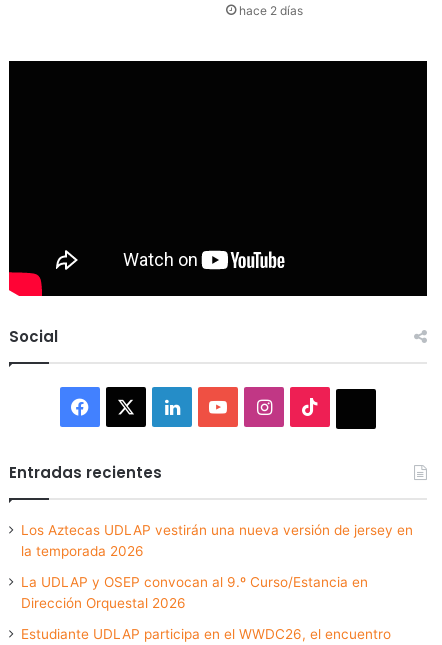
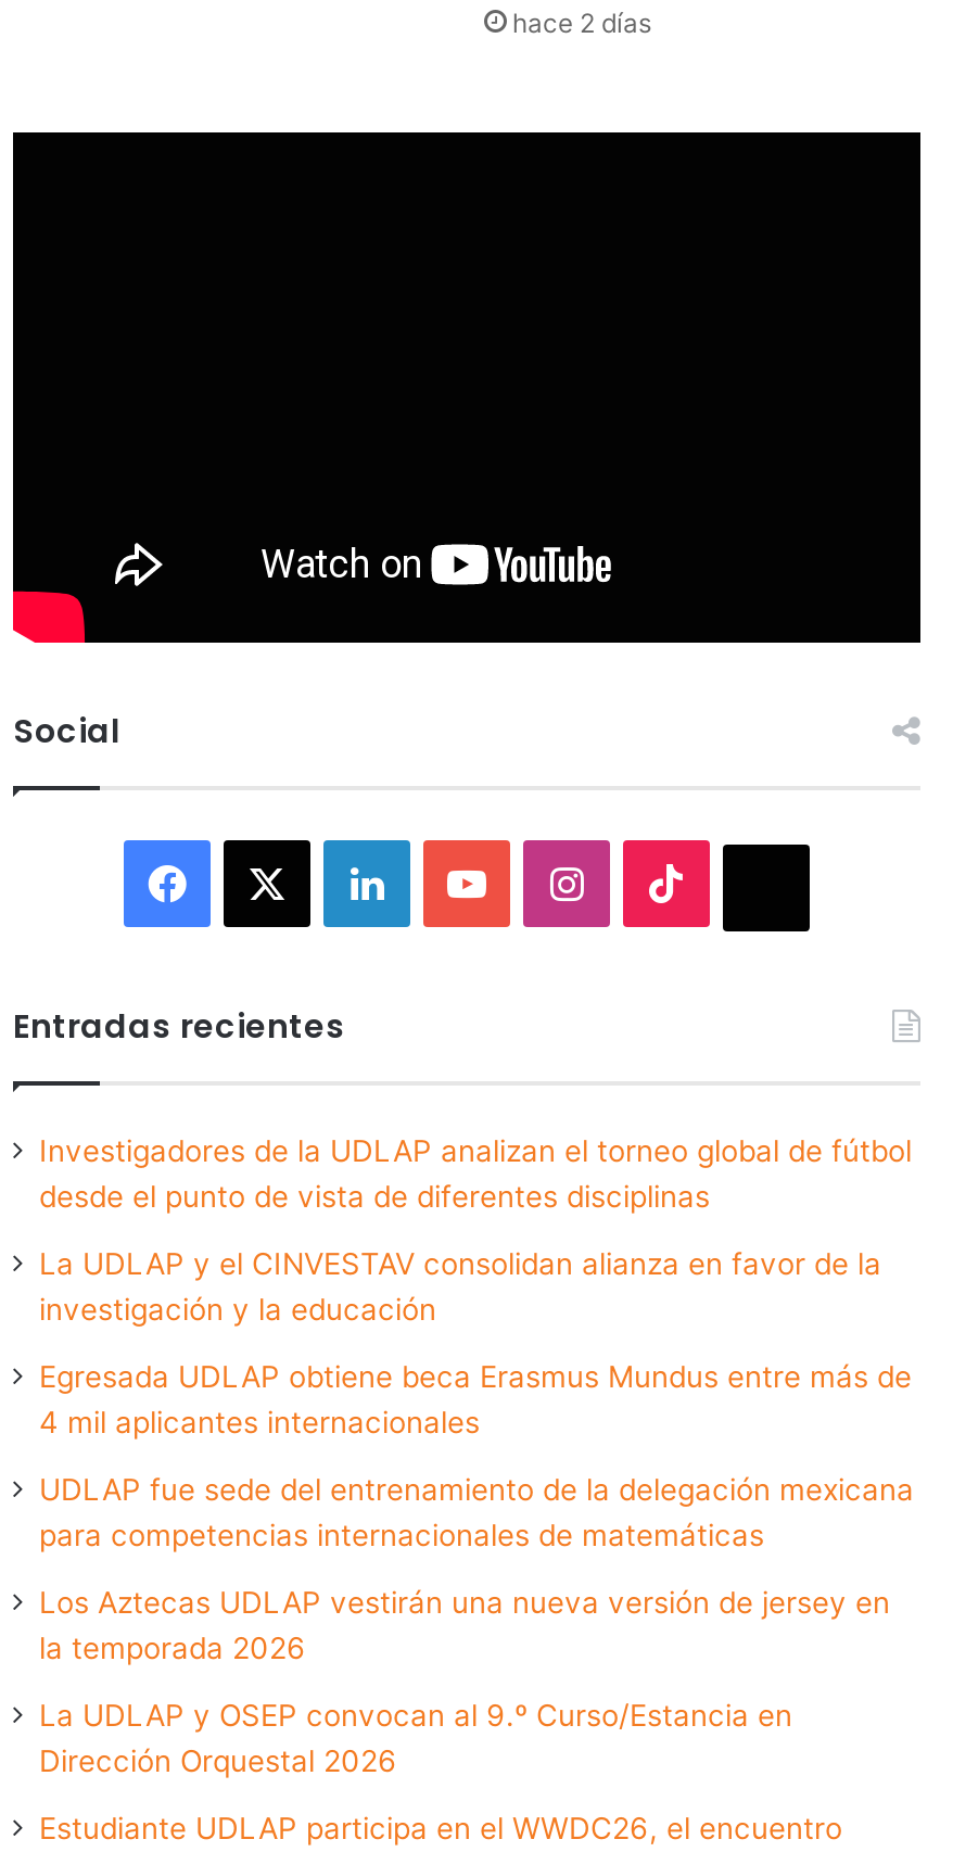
none -> [39,1133,914,1552] Investigadores de la UDLAP analizan el torneo global de fútbol | desde el punto de vista de diferentes disciplinas | La UDLAP y el CINVESTAV consolidan alianza en favor de la | investigación y la educación | Egresada UDLAP obtiene beca Erasmus Mundus entre más de | 4 mil aplicantes internacionales | UDLAP fue sede del entrenamiento de la delegación mexicana | para competencias internacionales de matemáticas

